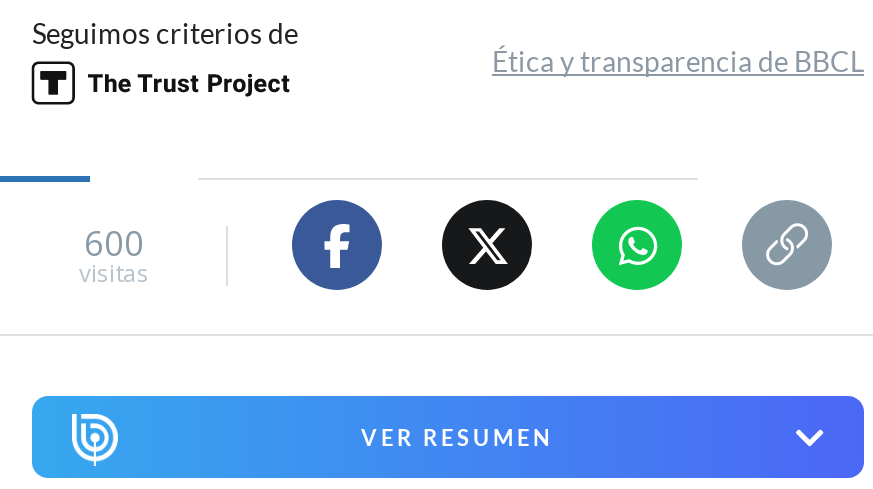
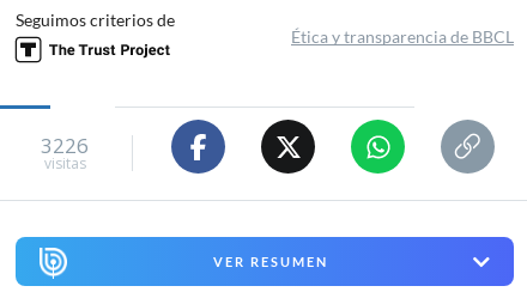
[84,220,144,266] 600 -> [41,132,89,159] 3226

